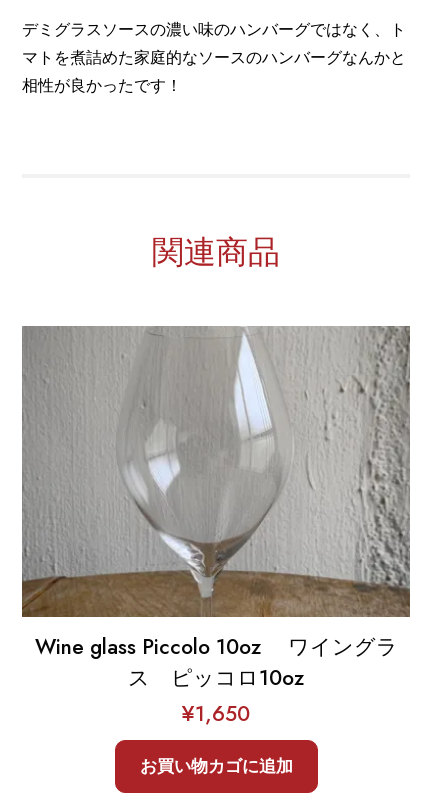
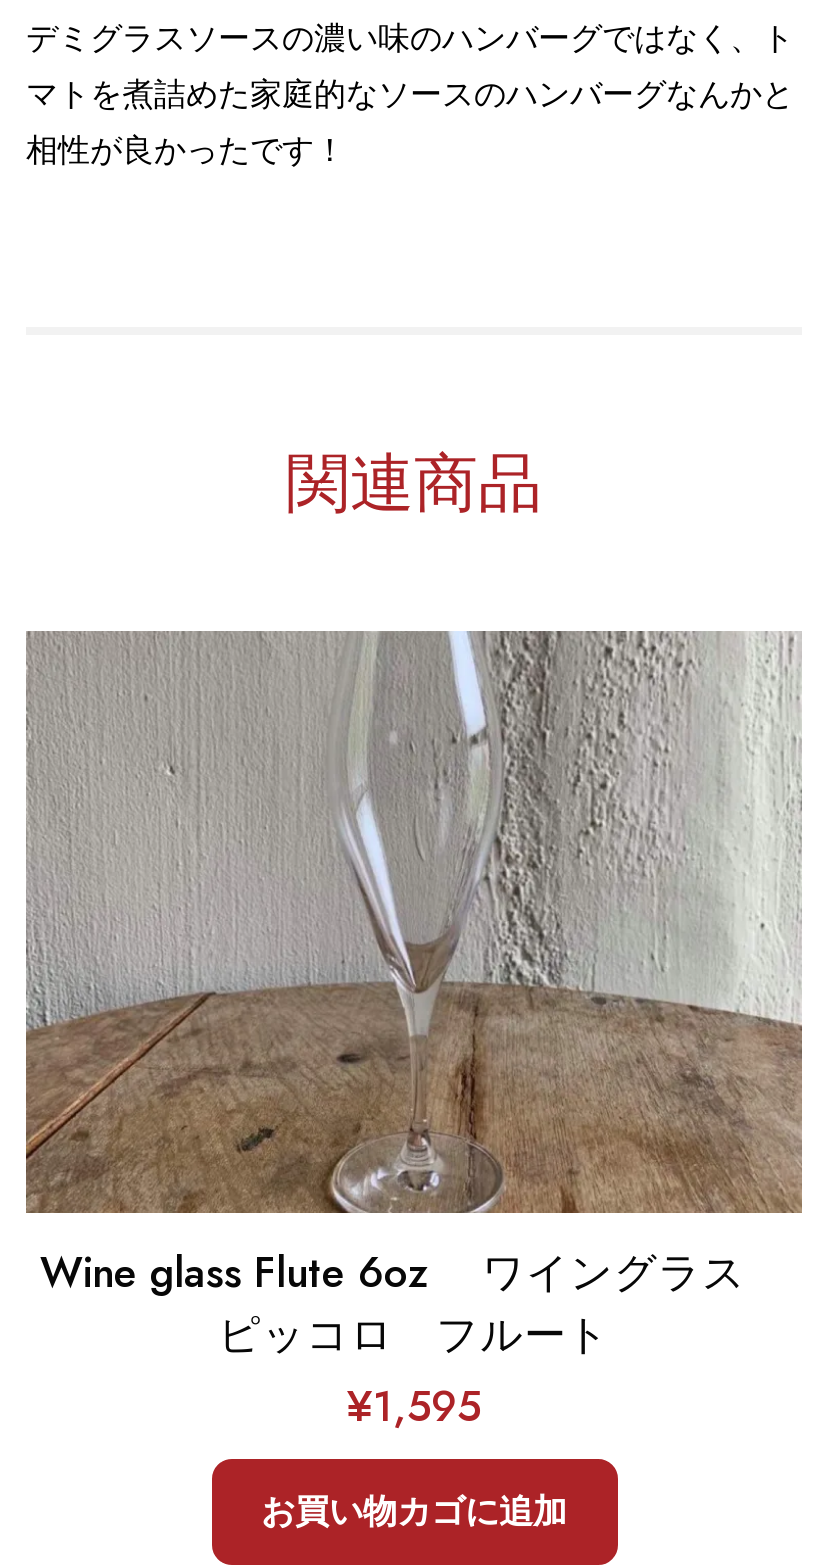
[22,326,410,729] [image] | Wine glass Piccolo 10oz ワイングラ | ス ピッコロ10oz | ¥1,650 -> [26,632,802,1436] [image] | Wine glass Flute 6oz ワイングラス | ピッコロ フルート | ¥1,595

